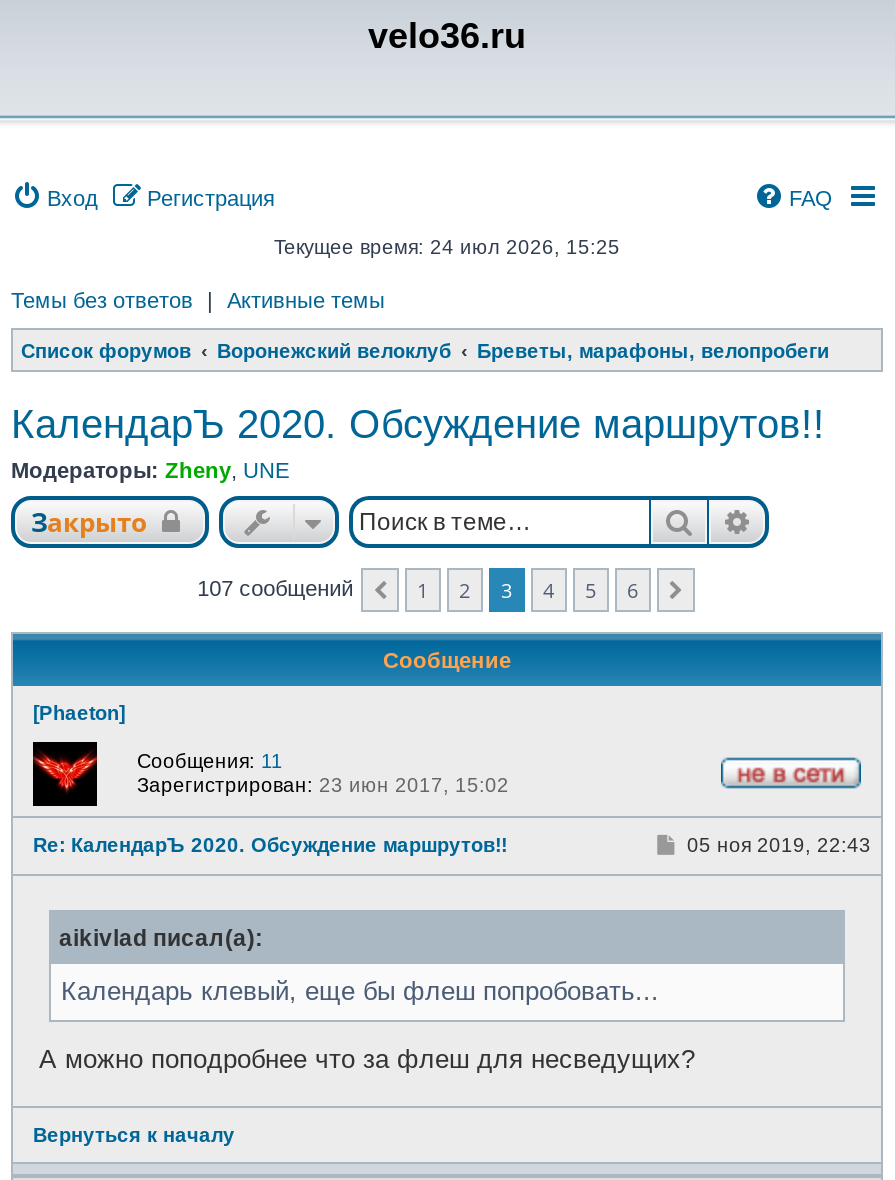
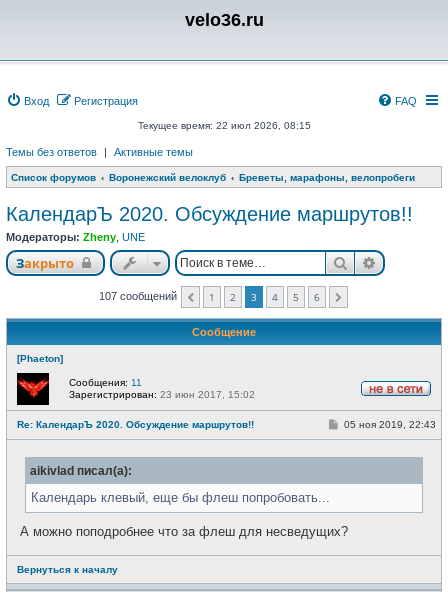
[274,236,620,258] Текущее время: 24 июл 2026, 15:25 -> [137,120,310,131] Текущее время: 22 июл 2026, 08:15

